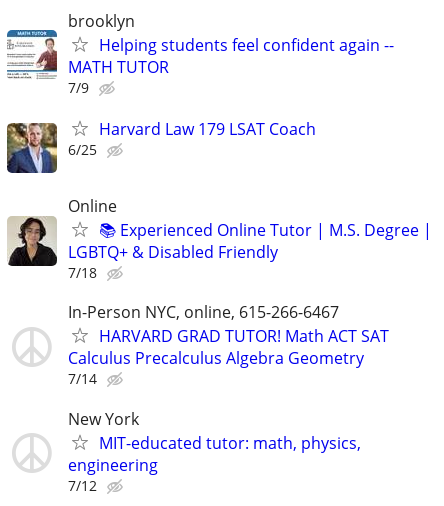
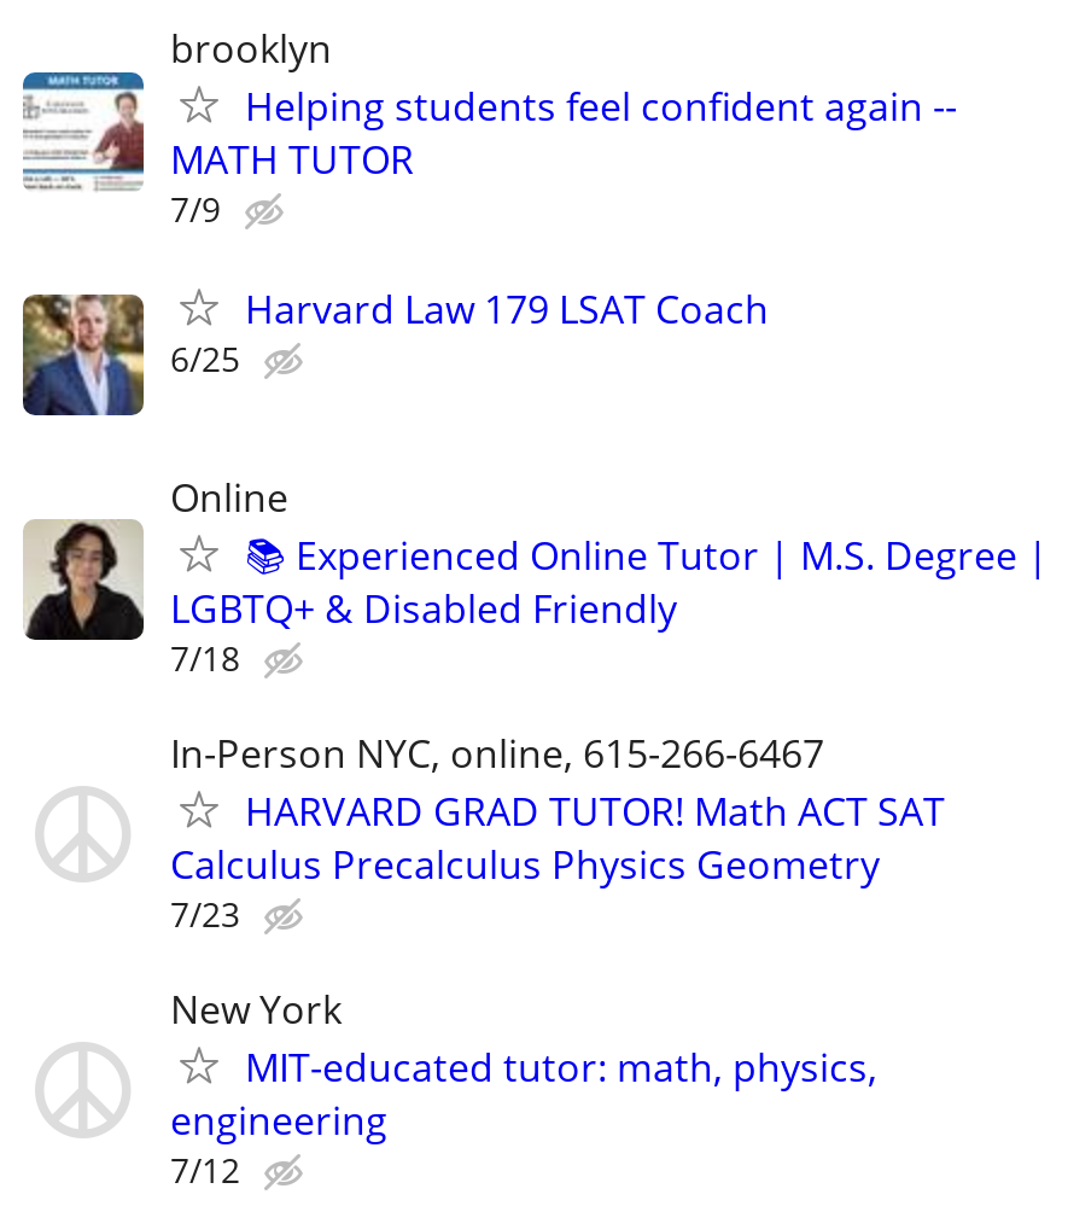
[68,347,364,369] Calculus Precalculus Algebra Geometry -> [170,837,880,890] Calculus Precalculus Physics Geometry
[68,369,97,388] 7/14 -> [170,890,240,936] 7/23

